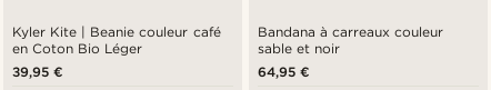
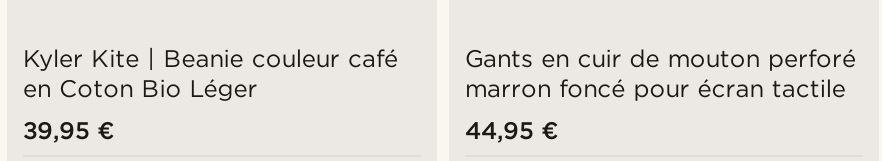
[258,24,444,80] Bandana à carreaux couleur | sable et noir | 64,95 € -> [465,42,856,144] Gants en cuir de mouton perforé | marron foncé pour écran tactile | 44,95 €

